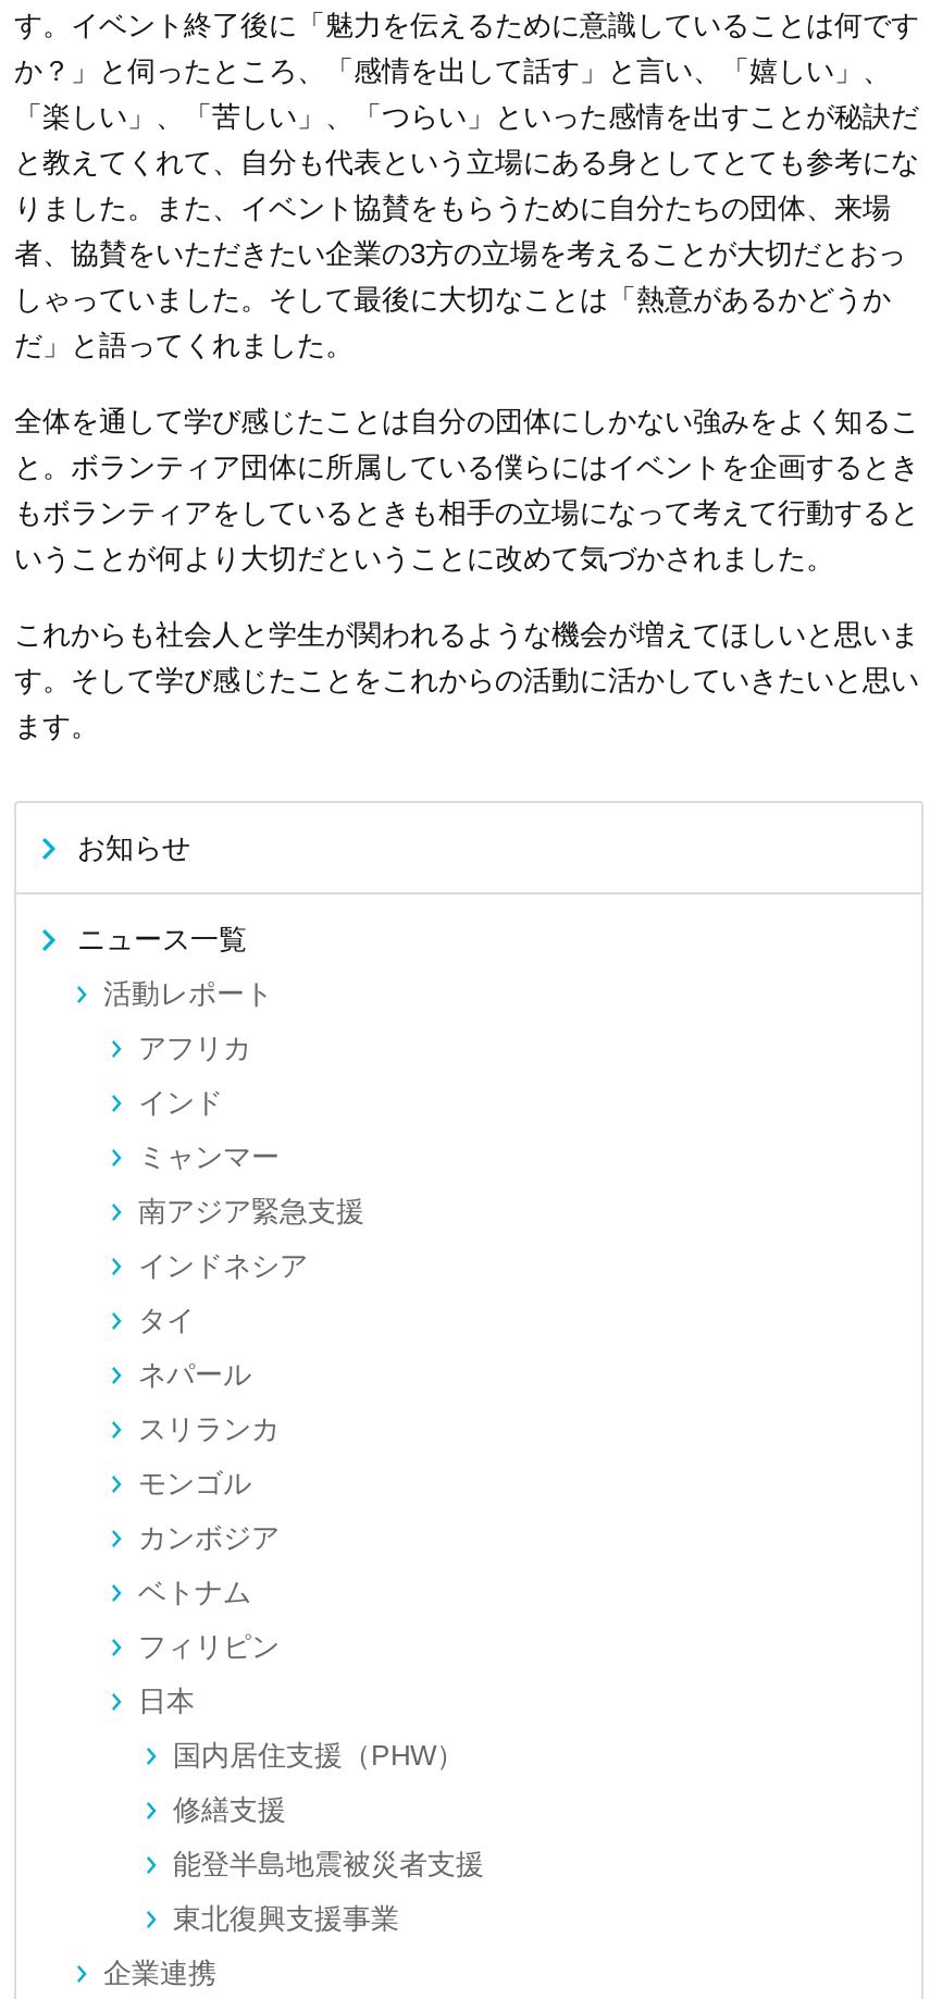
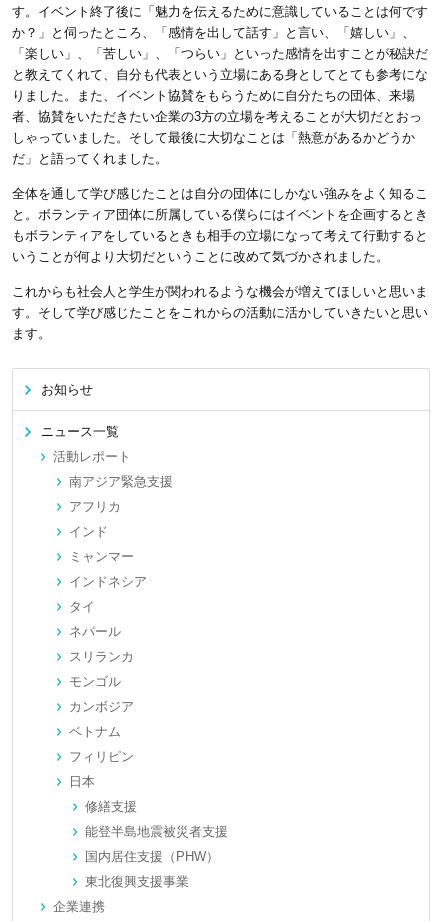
moved [138,1032,280,1173] -> [69,499,134,564]: アフリカ | インド | ミャンマー
moved [138,1195,364,1227] -> [69,474,173,489]: 南アジア緊急支援
moved [173,1739,464,1772] -> [85,849,219,864]: 国内居住支援（PHW）
moved [173,1793,484,1880] -> [85,799,228,839]: 修繕支援 | 能登半島地震被災者支援

